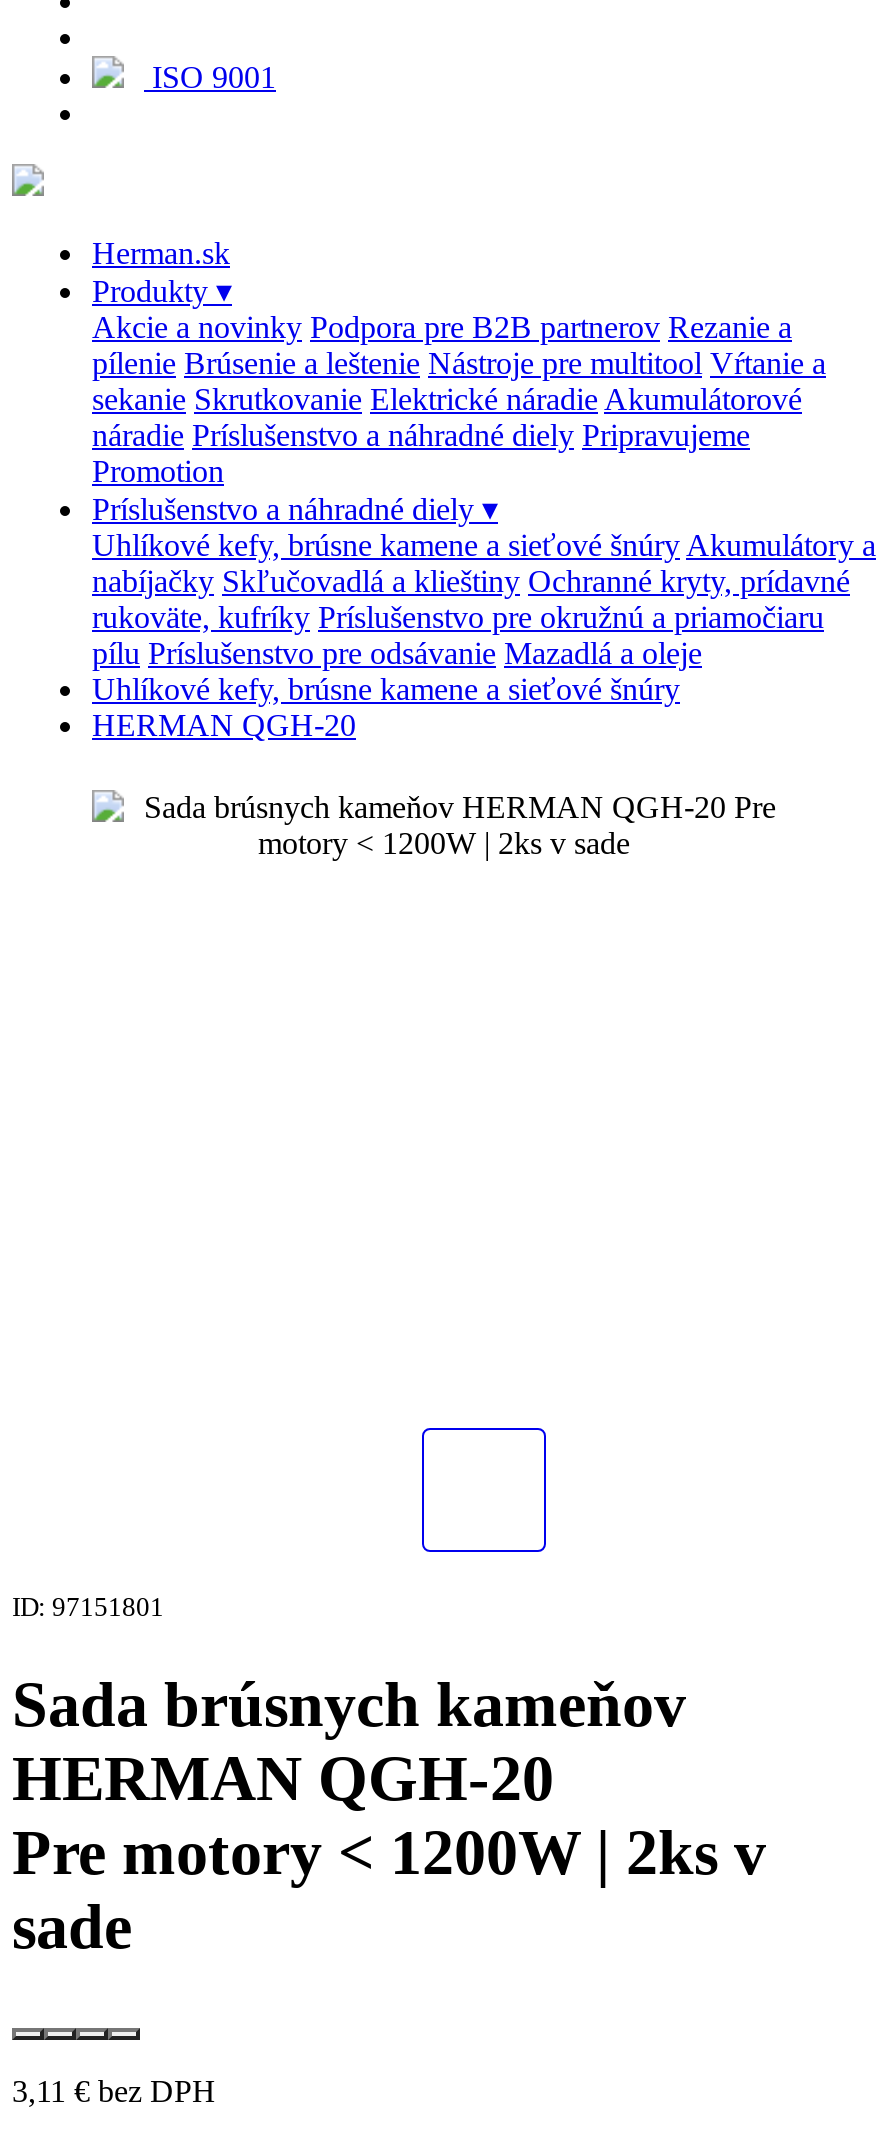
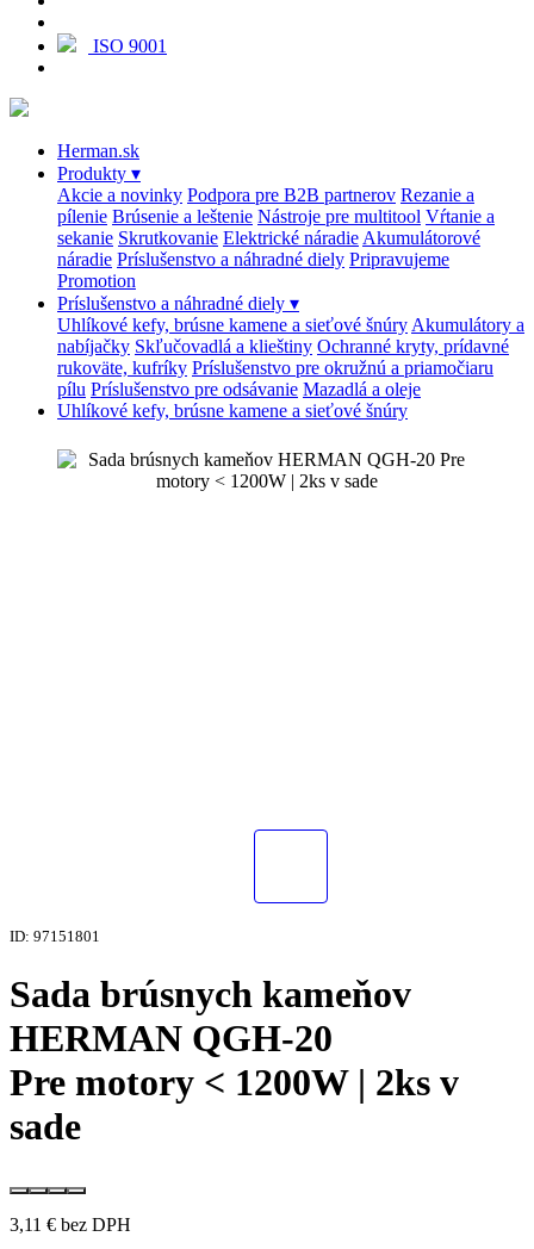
[92,709,356,743] HERMAN QGH-20 -> none

